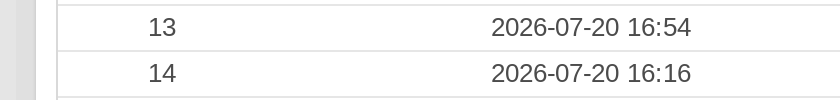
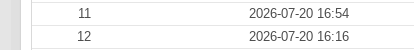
[148,12,176,42] 13 -> [77,6,90,21] 11
[148,58,176,88] 14 -> [77,29,91,44] 12

